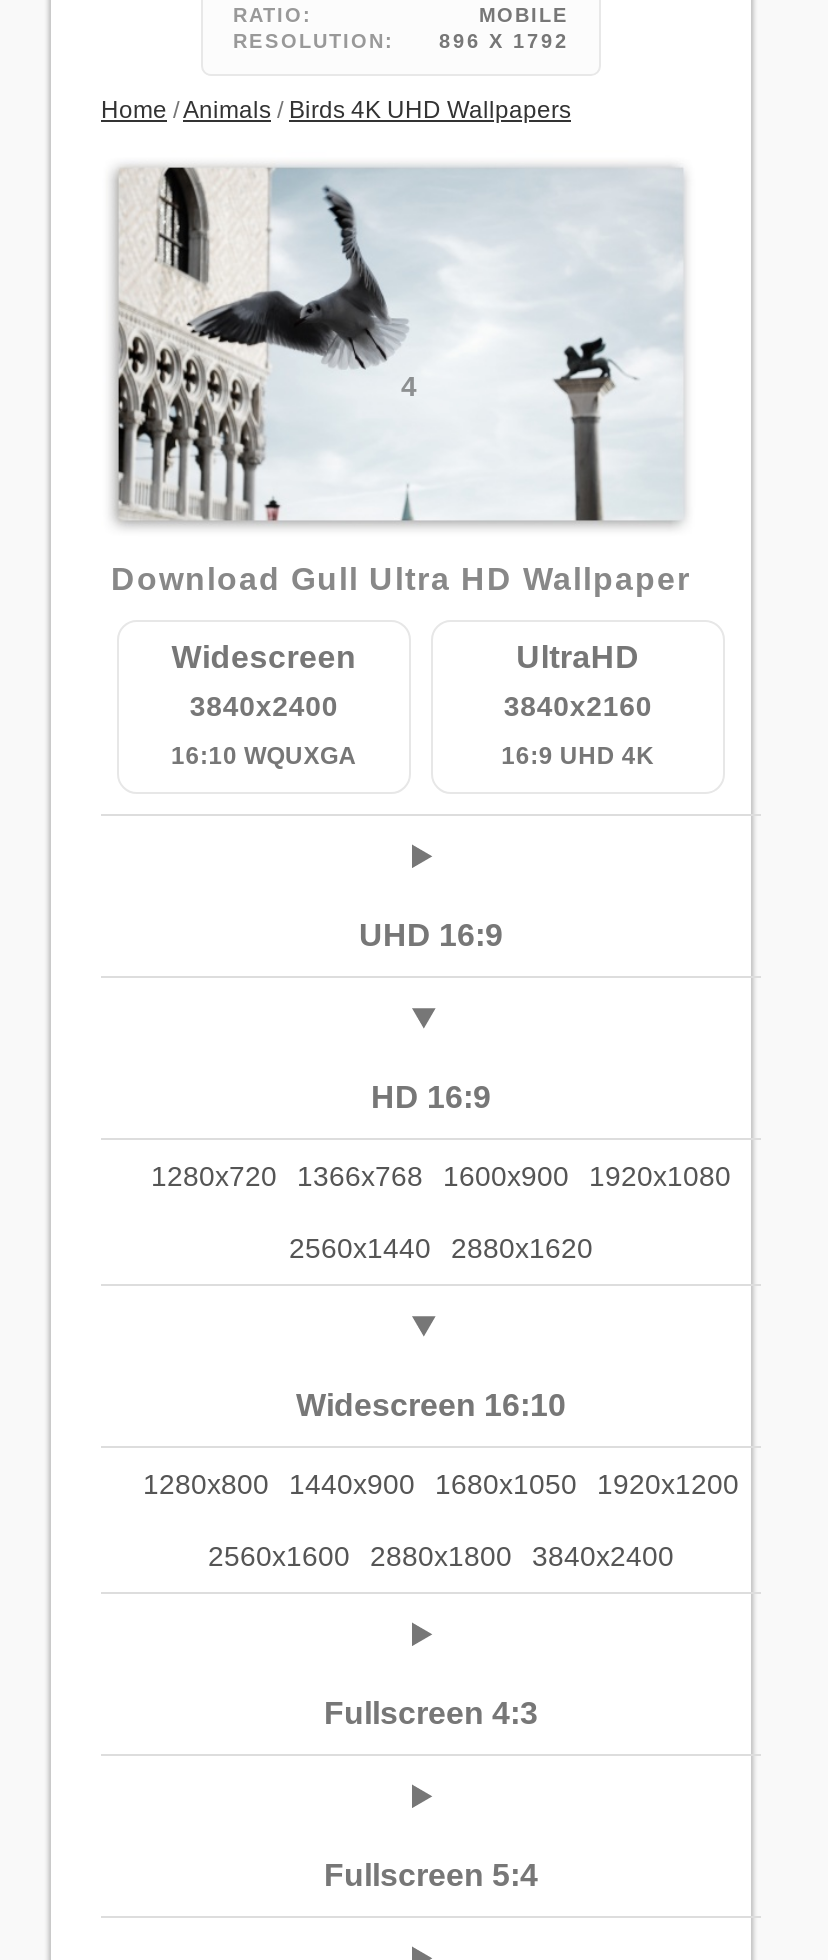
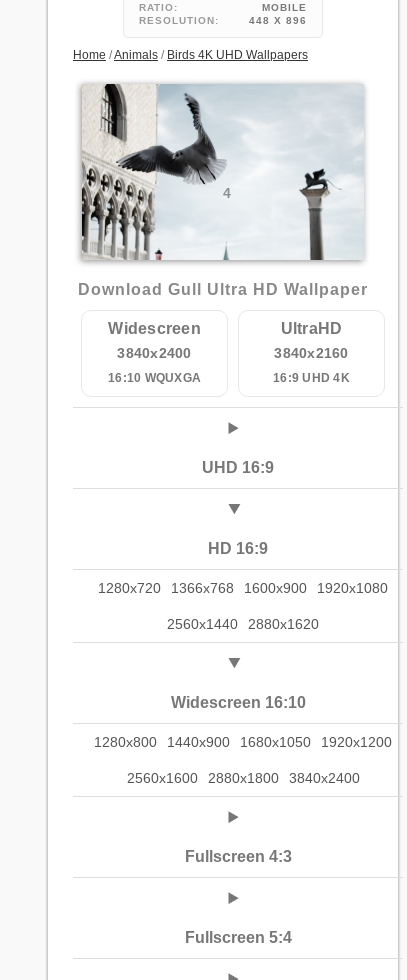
[439,30,569,52] 896 X 1792 -> [249,15,307,26] 448 X 896

